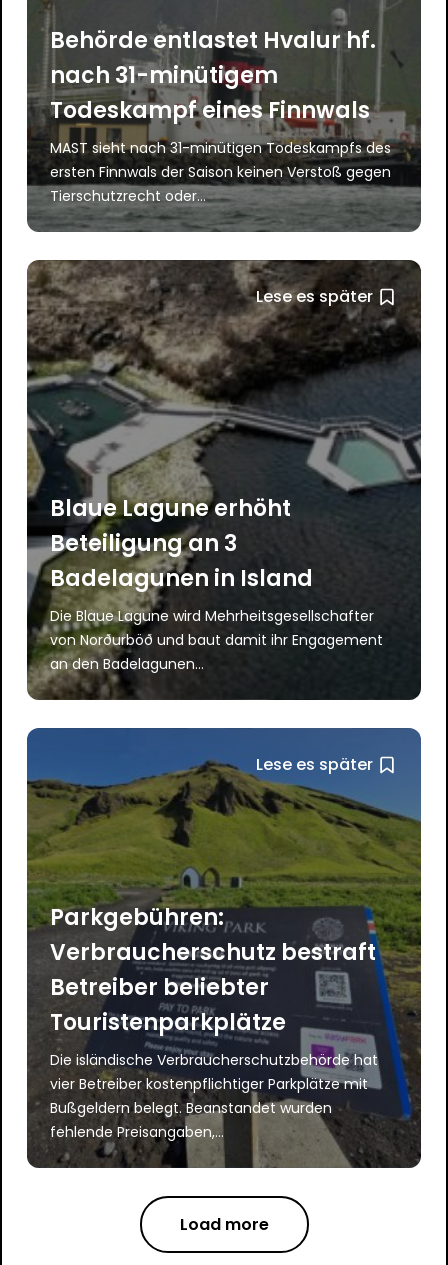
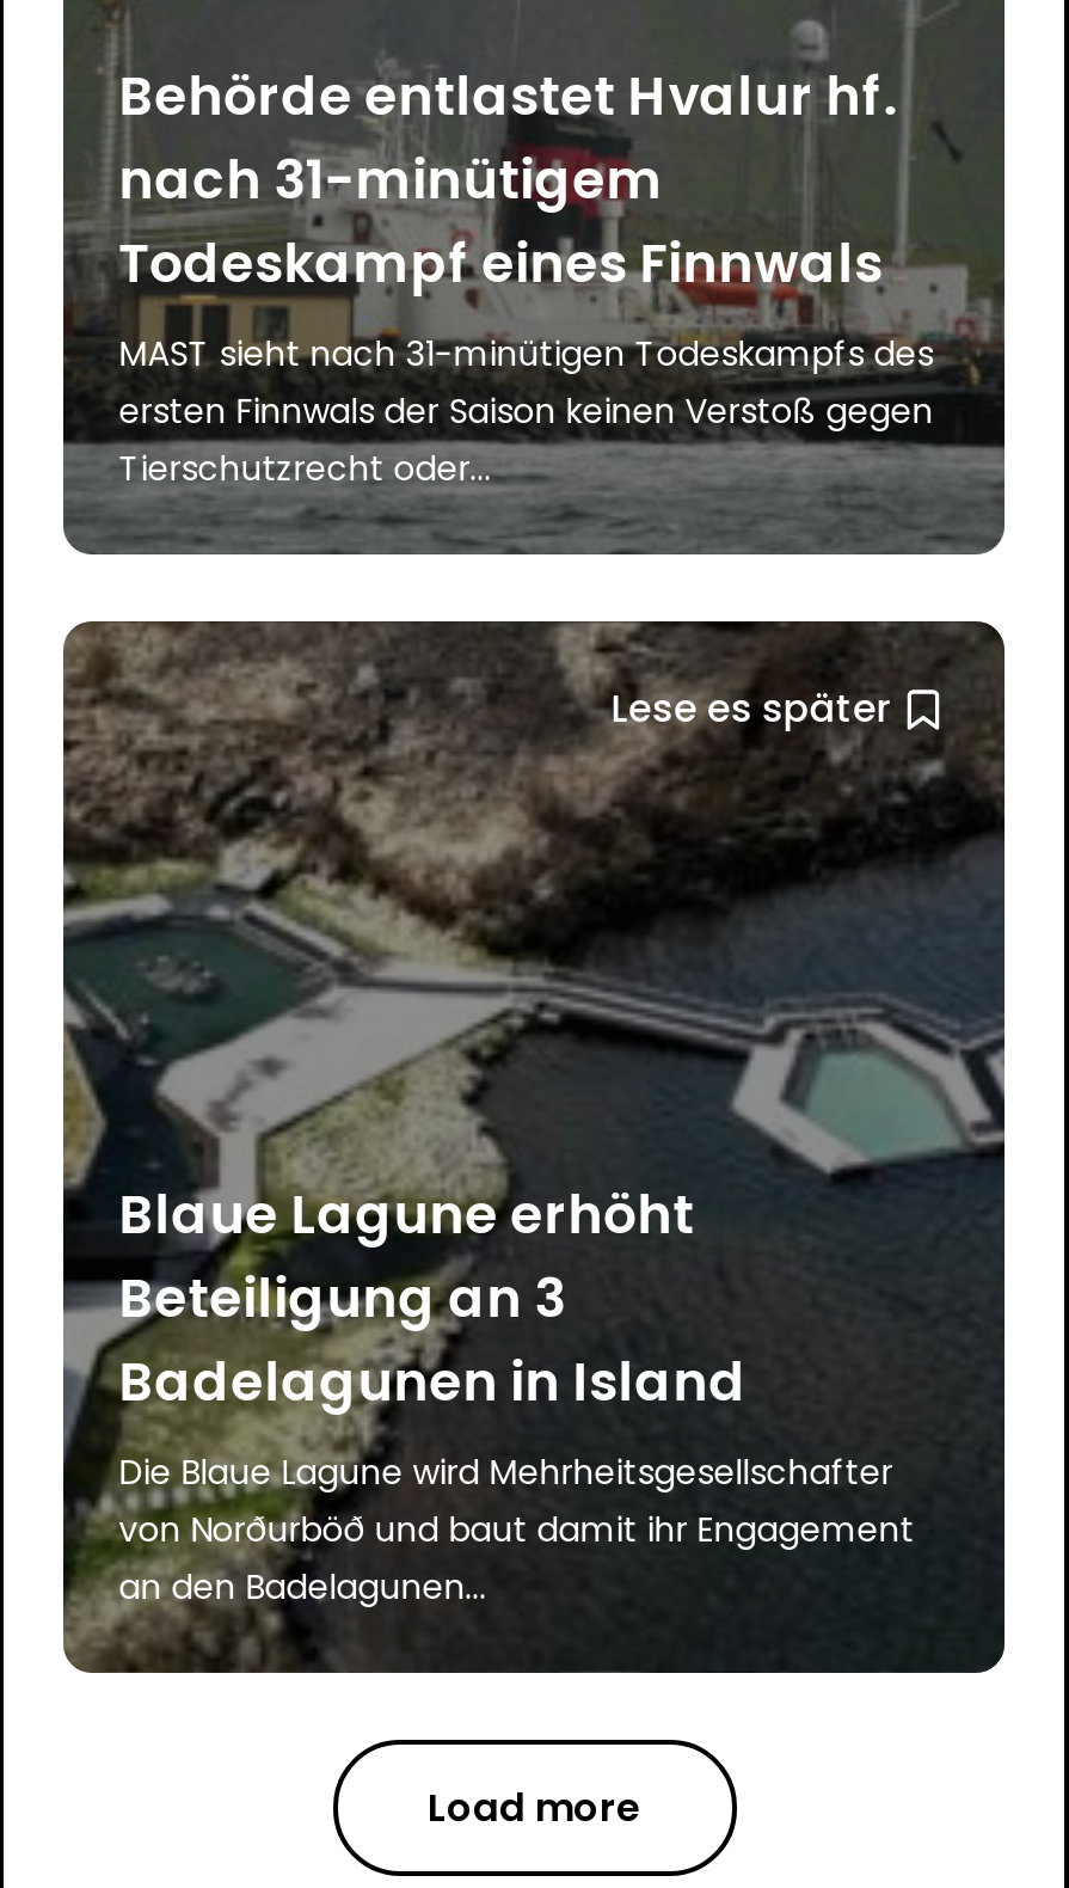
[27,727,422,1168] [image] | Lese es später -> none
[50,902,378,1142] Parkgebühren: | Verbraucherschutz bestraft | Betreiber beliebter | Touristenparkplätze | Die isländische Verbraucherschutzbehörde hat | vier Betreiber kostenpflichtiger Parkplätze mit | Bußgeldern belegt. Beanstandet wurden | fehlende Preisangaben,... -> none

